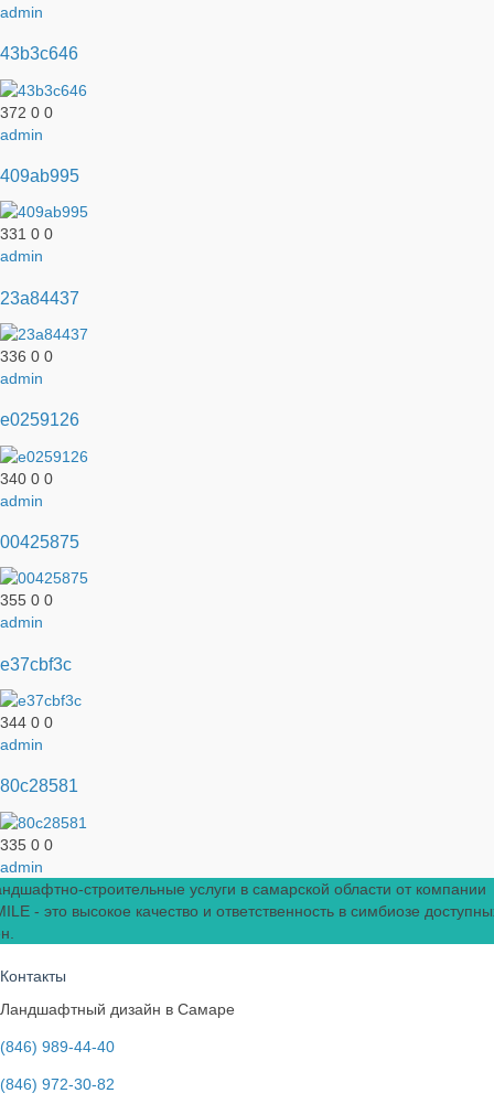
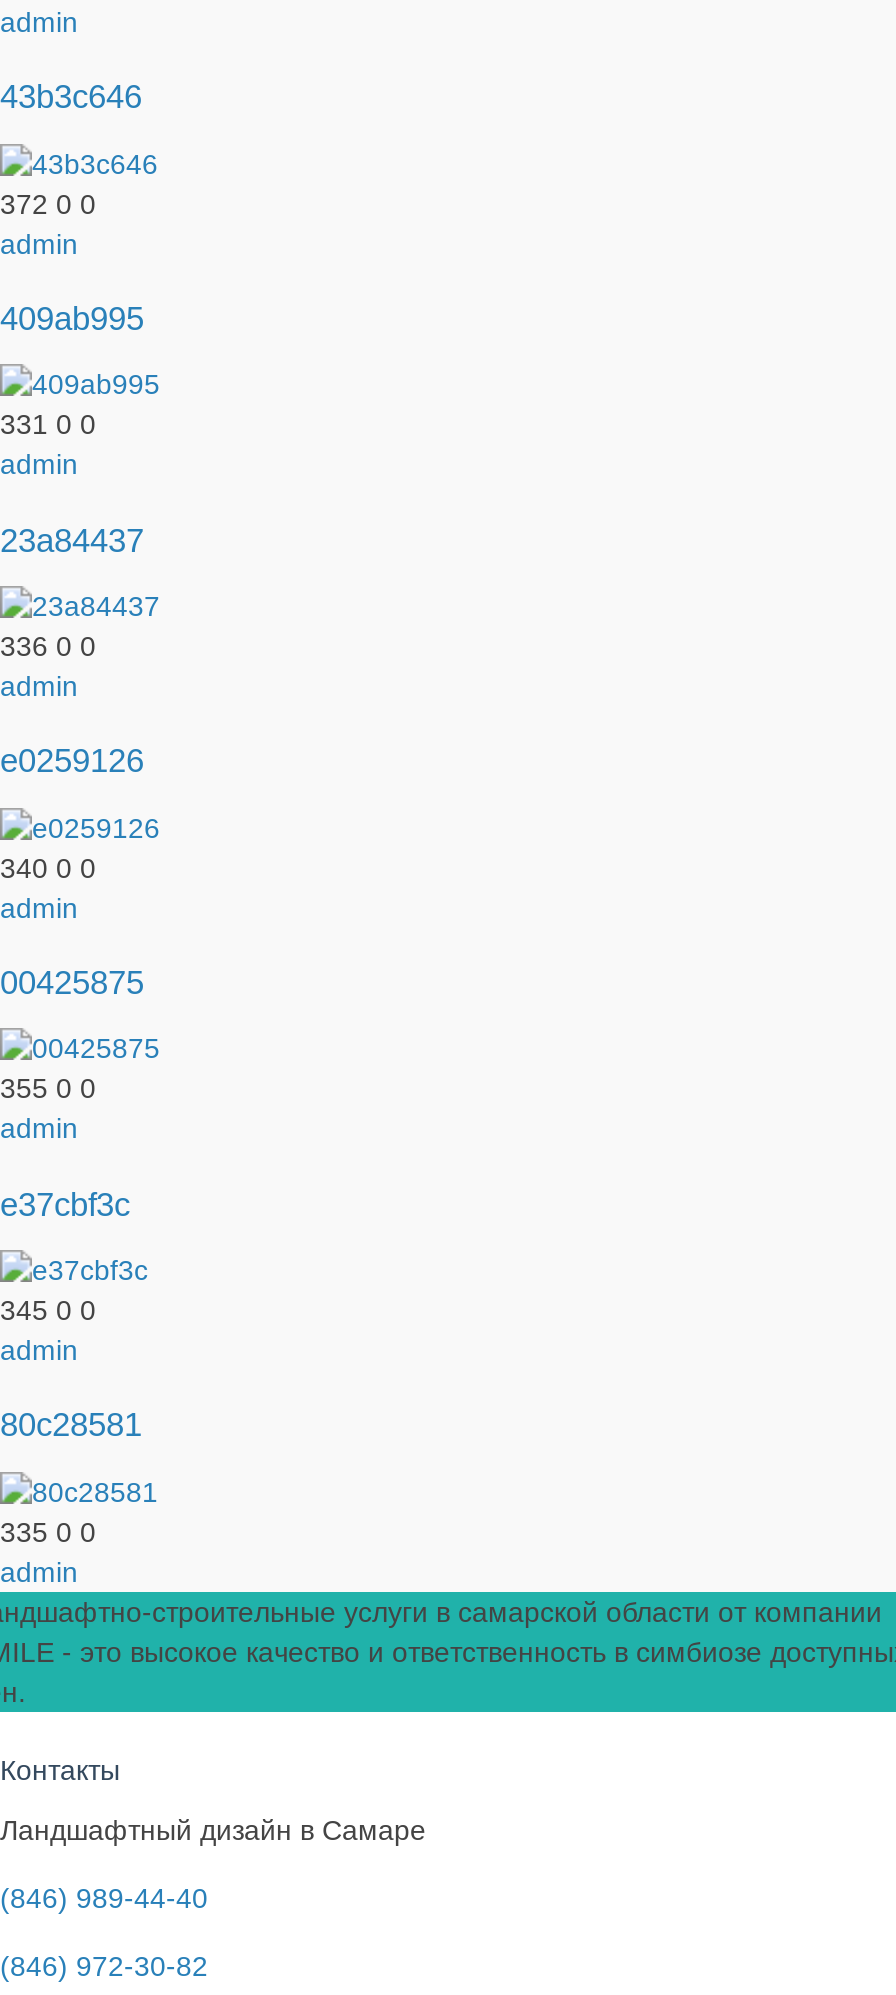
[0,714,53,731] 344 0 0 -> [0,1294,96,1326] 345 0 0

